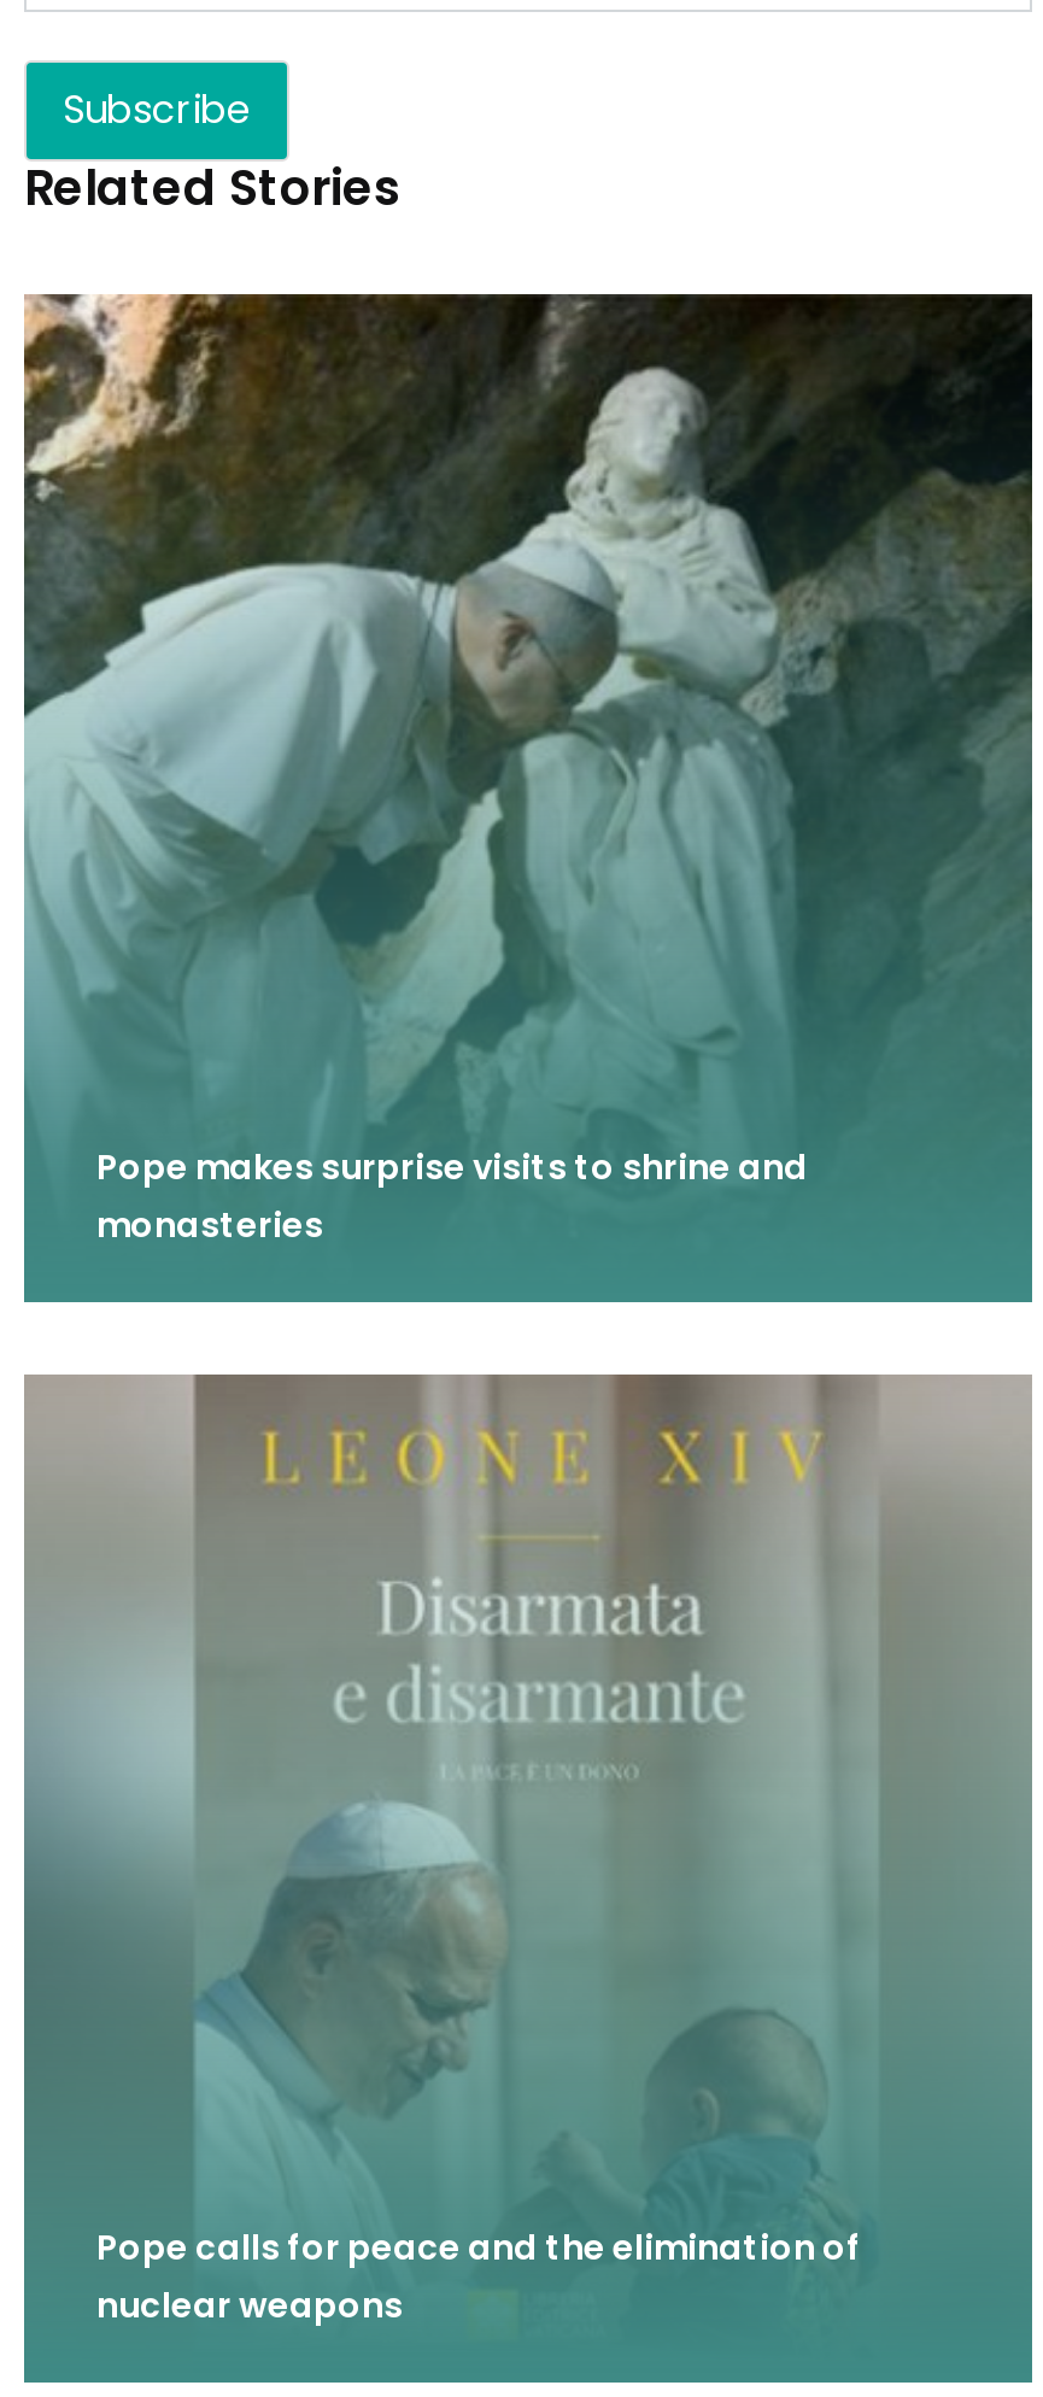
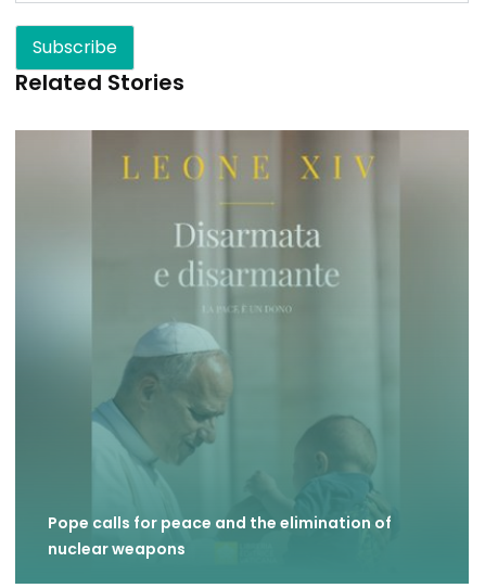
[24,294,1032,1250] [image] | Pope makes surprise visits to shrine and | monasteries -> none

